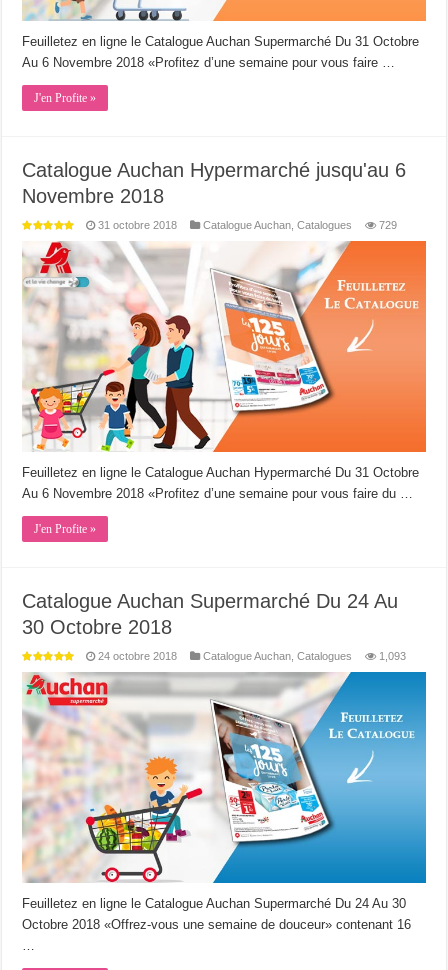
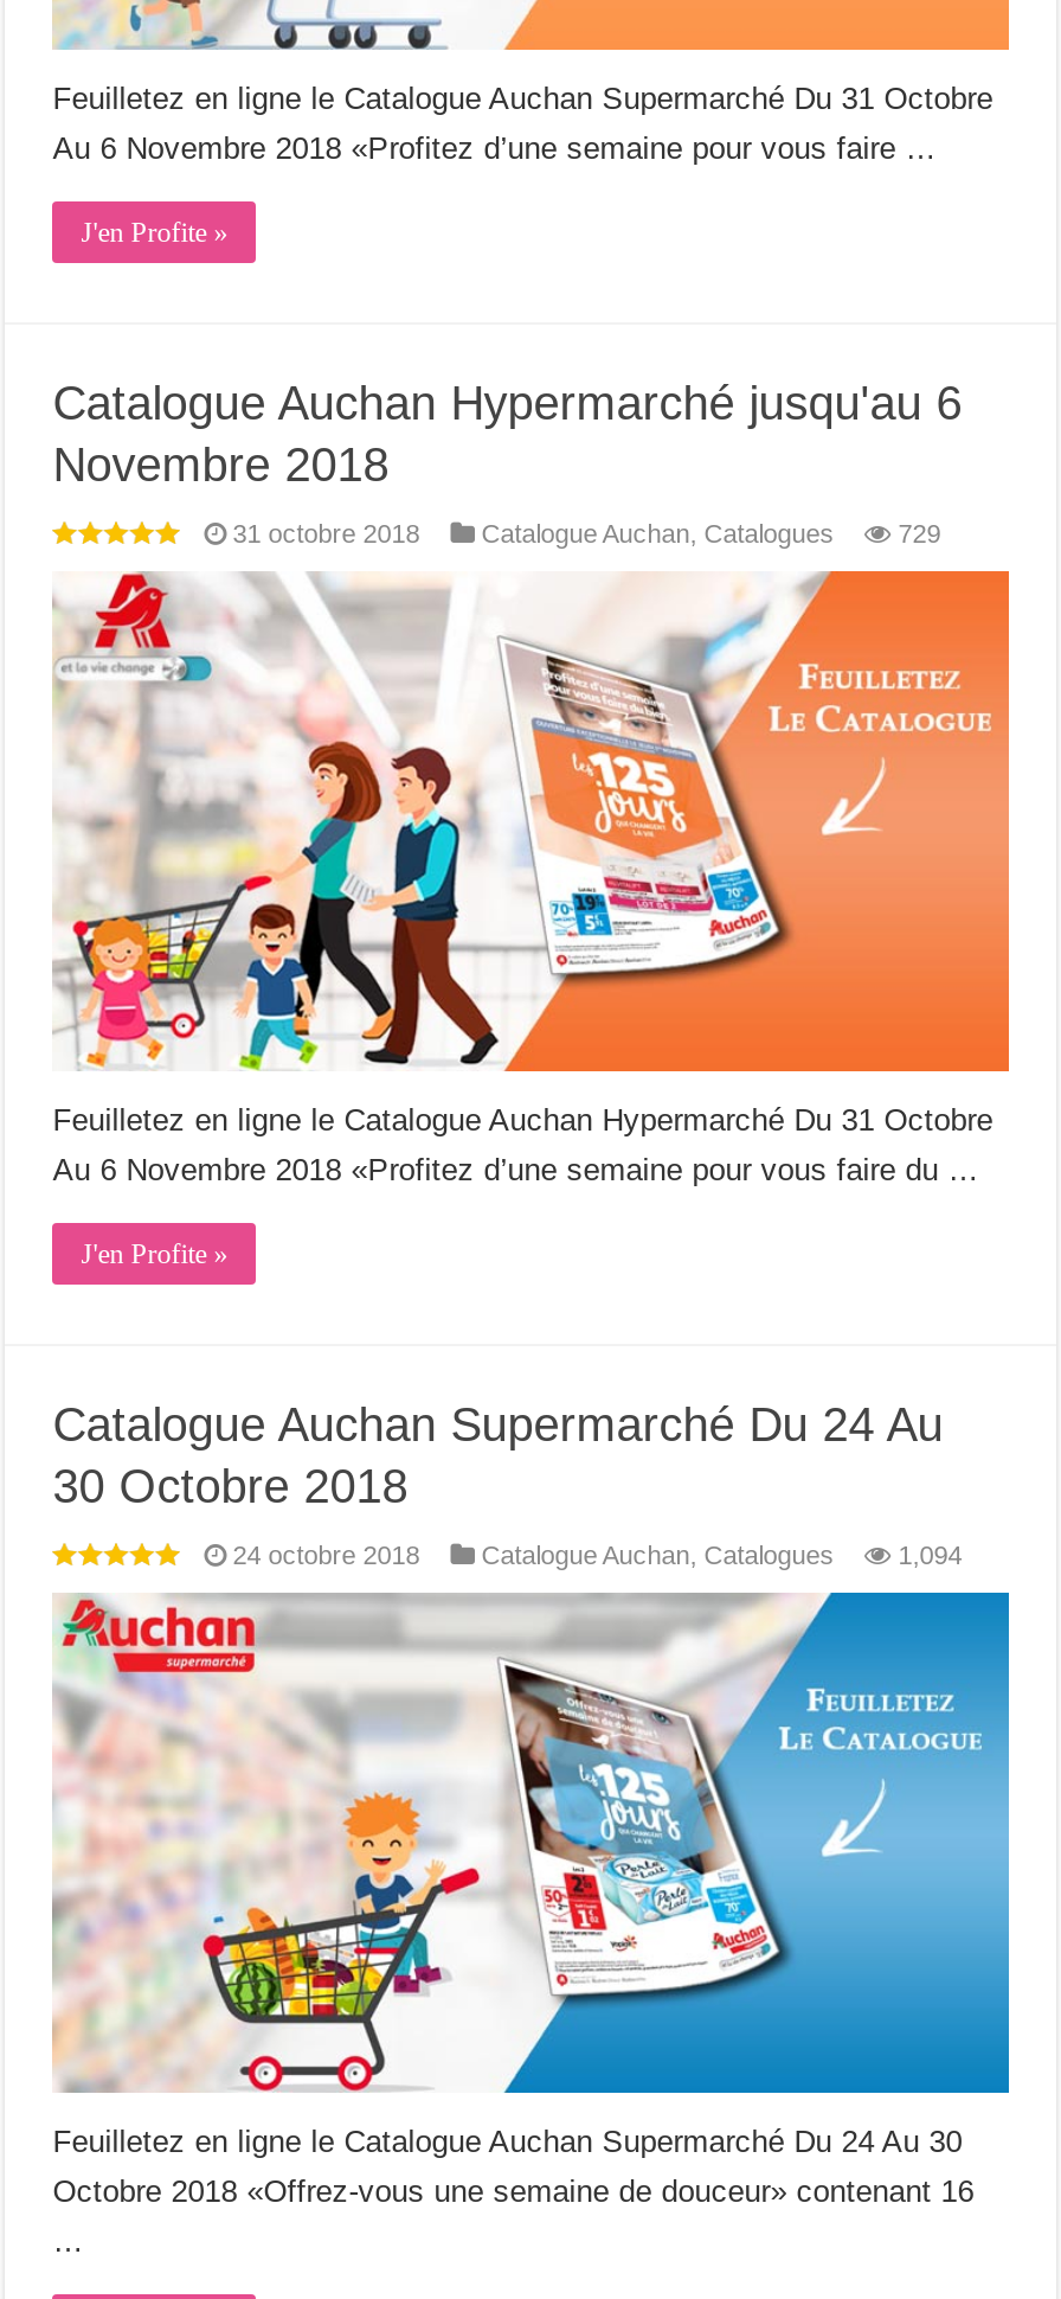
[379,650,406,662] 1,093 -> [898,1542,962,1570] 1,094

